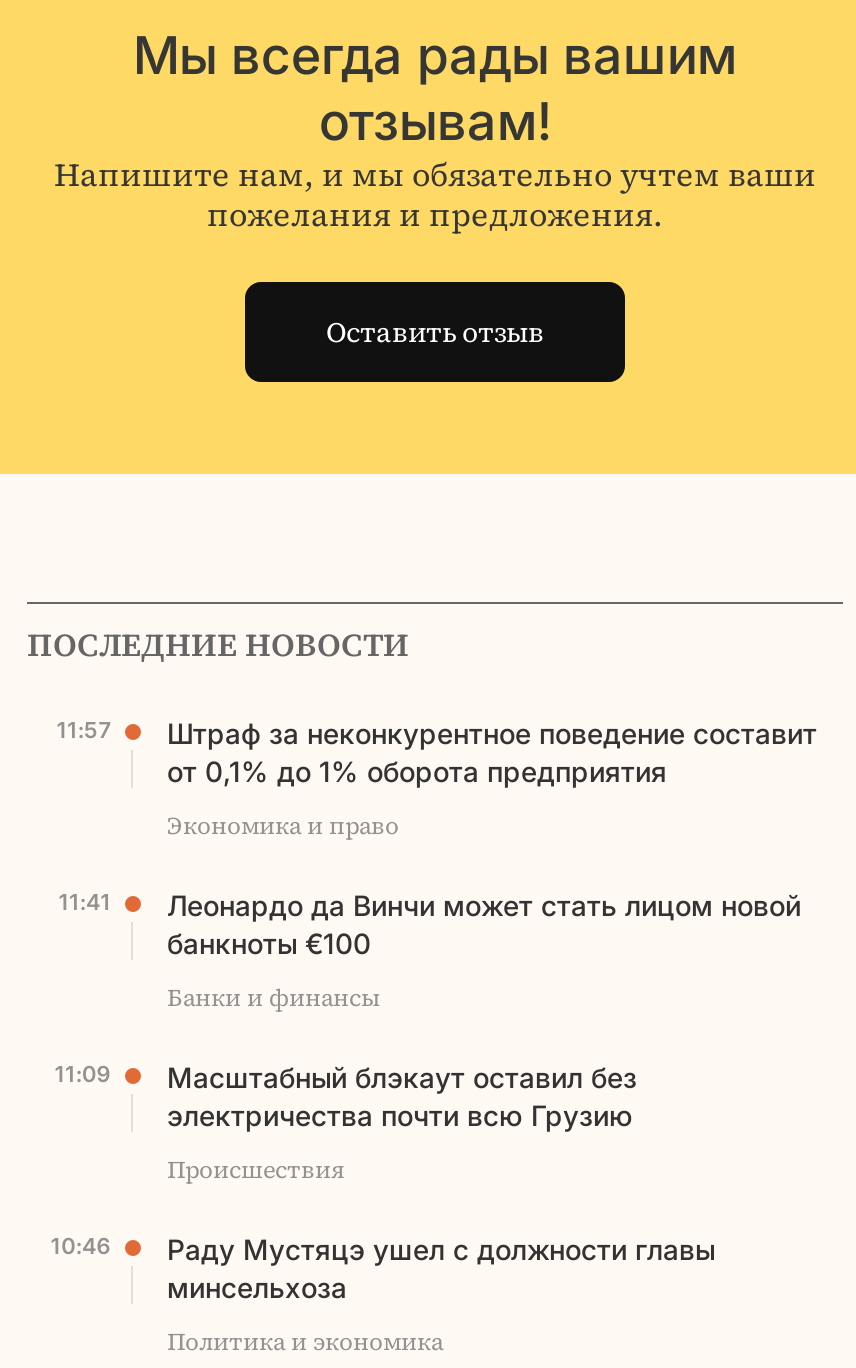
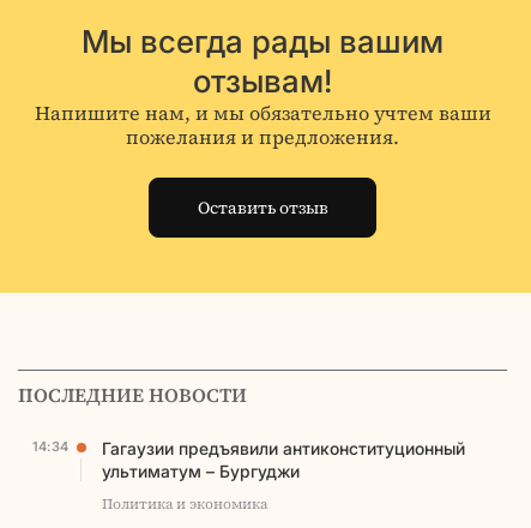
[51,717,817,1305] 11:57 | Штраф за неконкурентное поведение составит | от 0,1% до 1% оборота предприятия | Экономика и право | 11:41 | Леонардо да Винчи может стать лицом новой | банкноты €100 | Банки и финансы | 11:09 | Масштабный блэкаут оставил без | электричества почти всю Грузию | Происшествия | 10:46 | Раду Мустяцэ ушел с должности главы | минсельхоза -> [32,438,465,482] 14:34 | Гагаузии предъявили антиконституционный | ультиматум – Бургуджи

